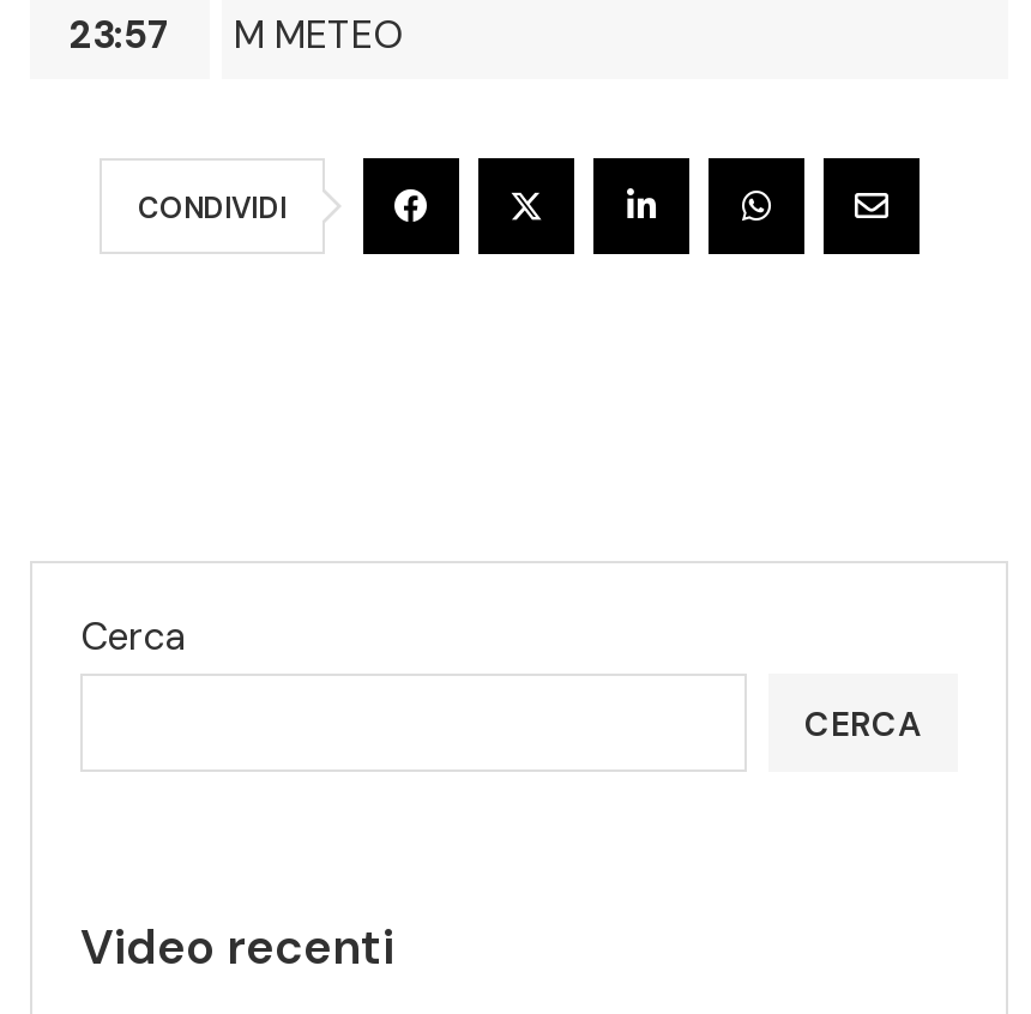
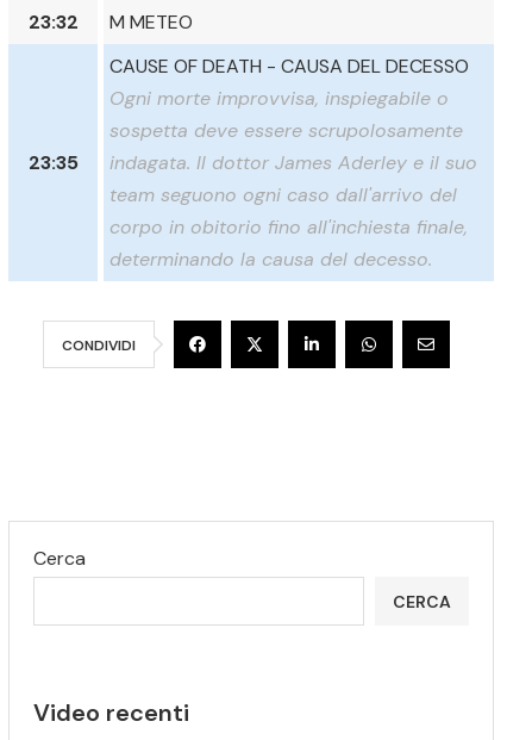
[68,11,402,61] 23:57 M METEO -> [28,10,193,35] 23:32 M METEO
none -> [28,151,78,176] 23:35
none -> [109,54,477,272] CAUSE OF DEATH - CAUSA DEL DECESSO | Ogni morte improvvisa, inspiegabile o | sospetta deve essere scrupolosamente | indagata. Il dottor James Aderley e il suo | team seguono ogni caso dall'arrivo del | corpo in obitorio fino all'inchiesta finale, | determinando la causa del decesso.

